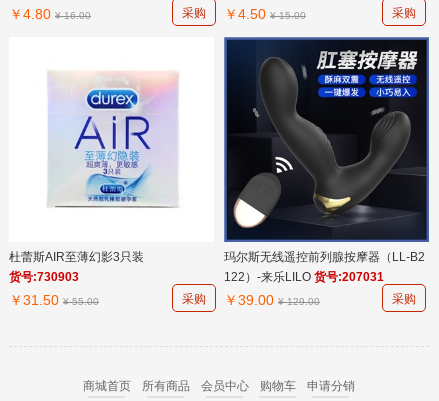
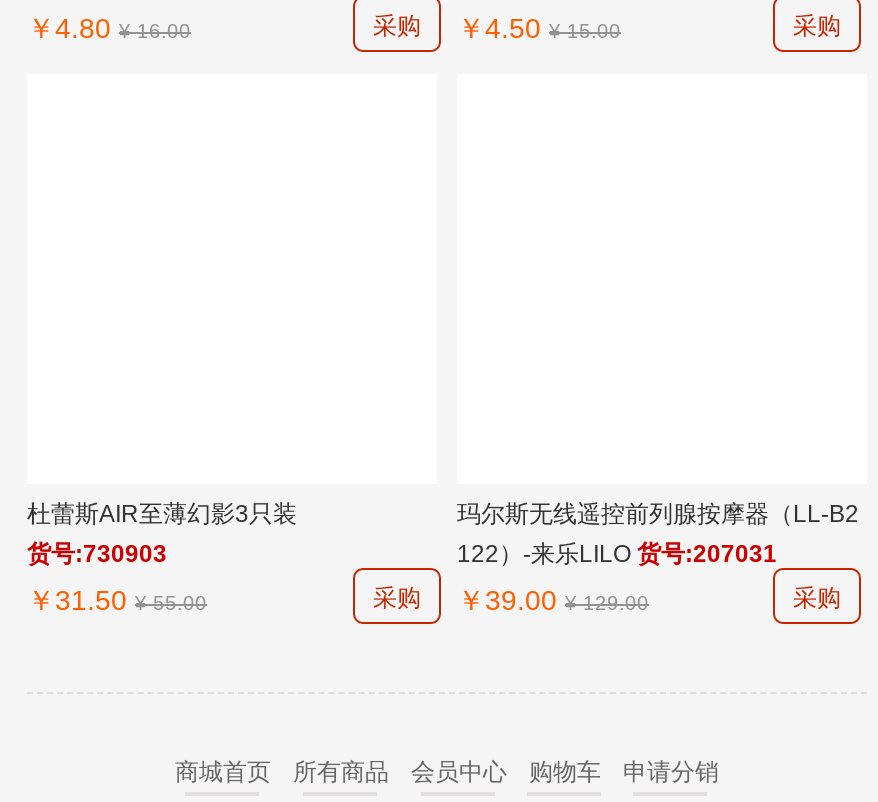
[223,36,430,243] [image] -> none
[47,71,179,209] [image] -> none

